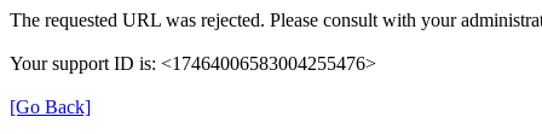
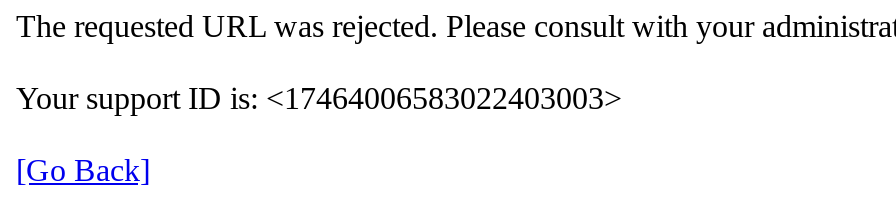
[10,53,376,74] Your support ID is: <17464006583004255476> -> [16,81,622,115] Your support ID is: <17464006583022403003>

